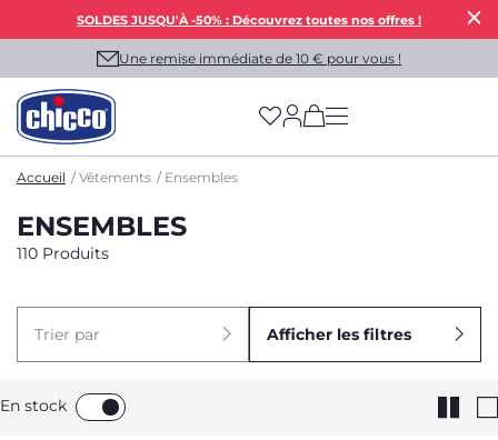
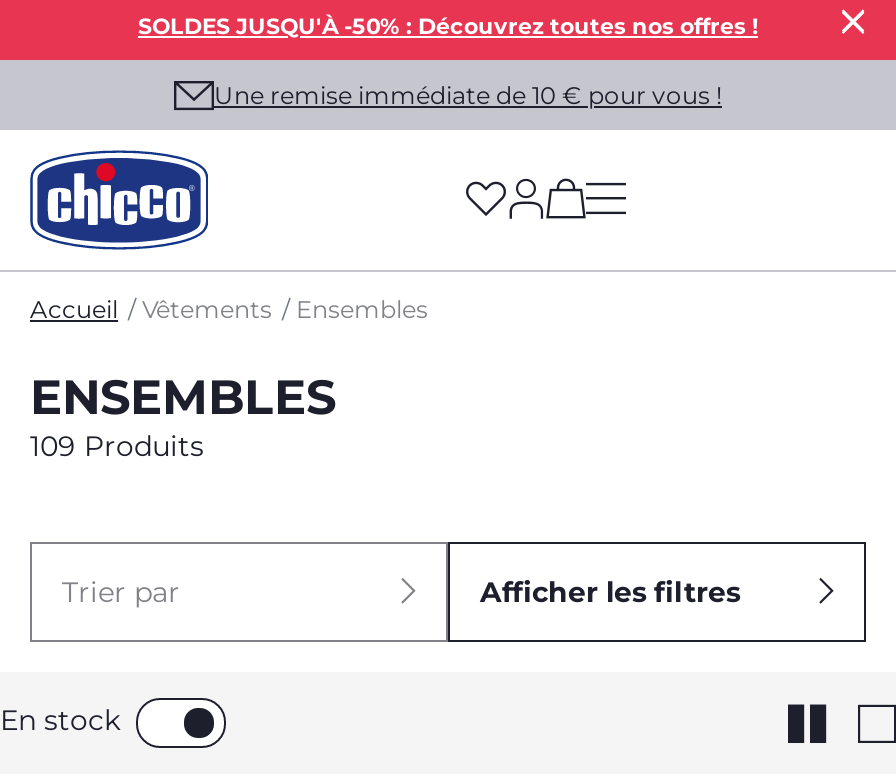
[17,243,109,263] 110 Produits -> [30,428,204,464] 109 Produits

